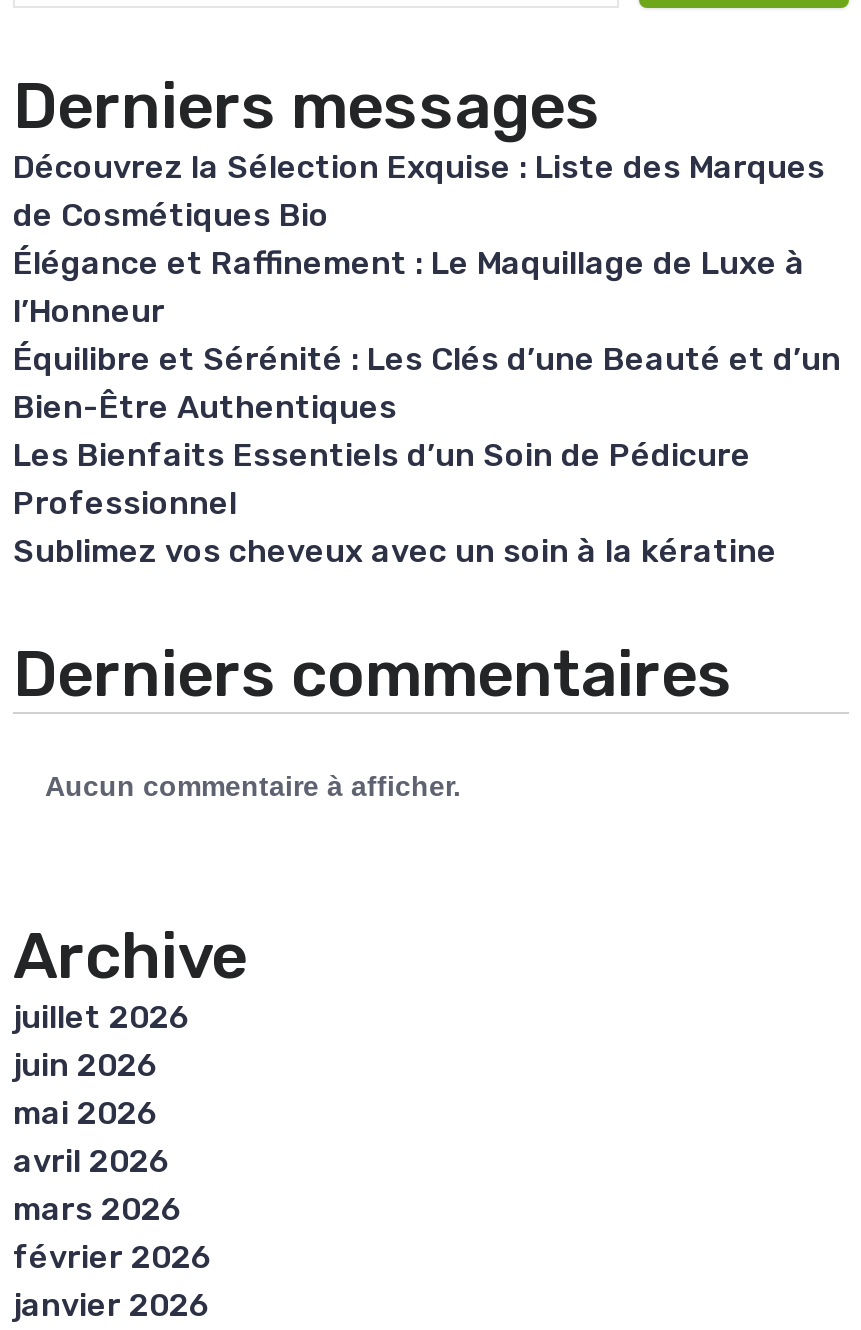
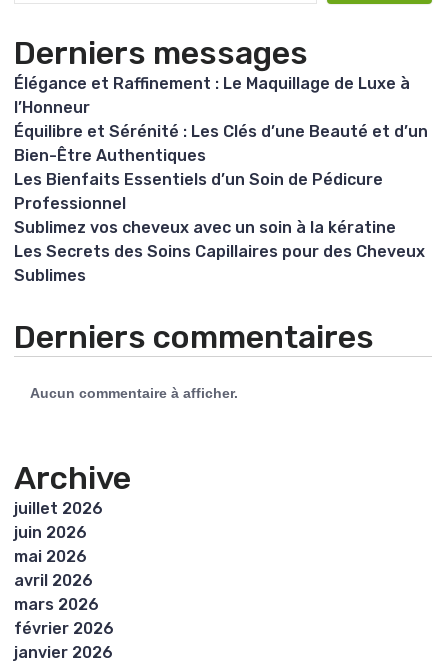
[13,148,825,234] Découvrez la Sélection Exquise : Liste des Marques | de Cosmétiques Bio -> none
moved [13,244,841,570] -> [14,74,428,237]: Élégance et Raffinement : Le Maquillage de Luxe à | l’Honneur | Équilibre et Sérénité : Les Clés d’une Beauté et d’un | Bien-Être Authentiques | Les Bienfaits Essentiels d’un Soin de Pédicure | Professionnel | Sublimez vos cheveux avec un soin à la kératine
none -> [14,242,425,285] Les Secrets des Soins Capillaires pour des Cheveux | Sublimes

